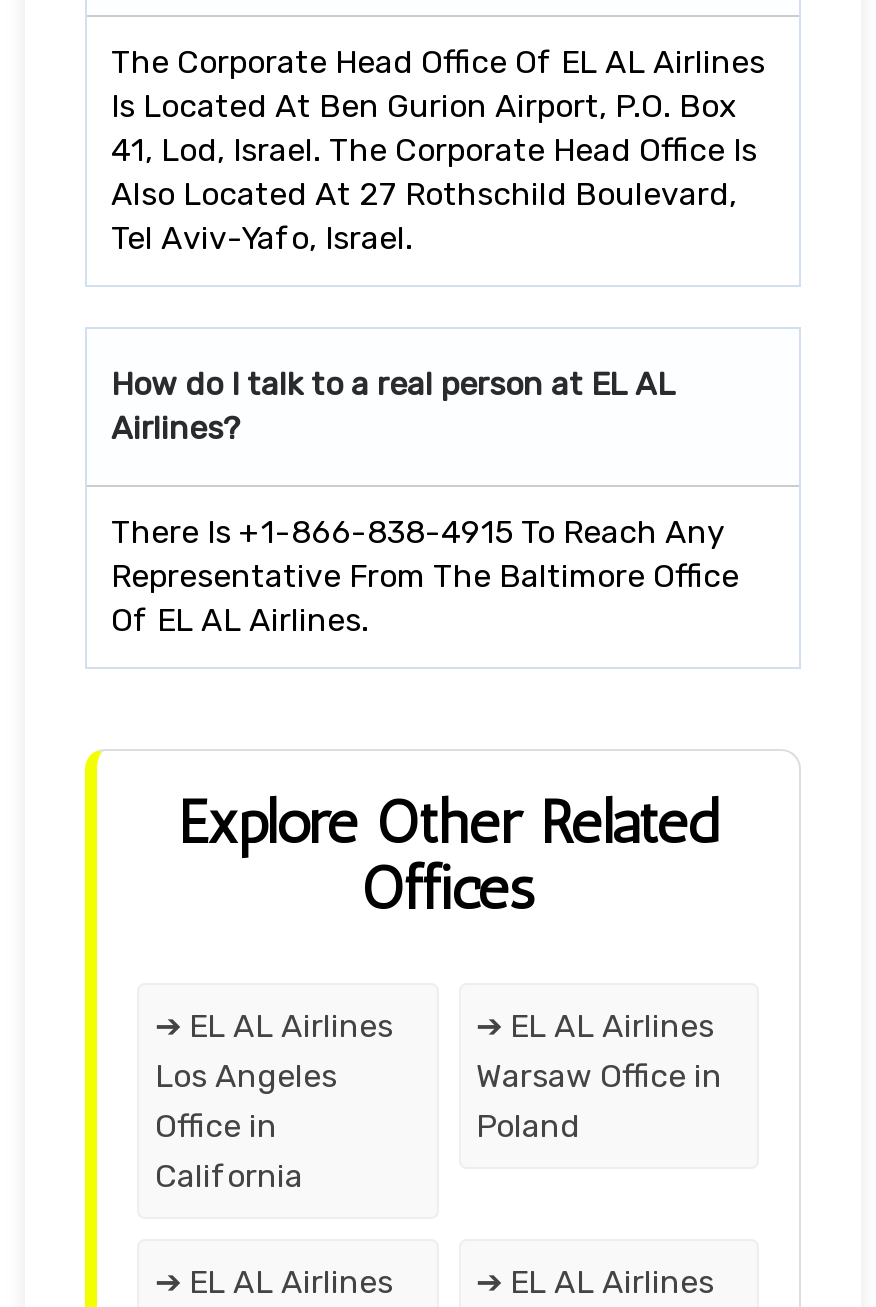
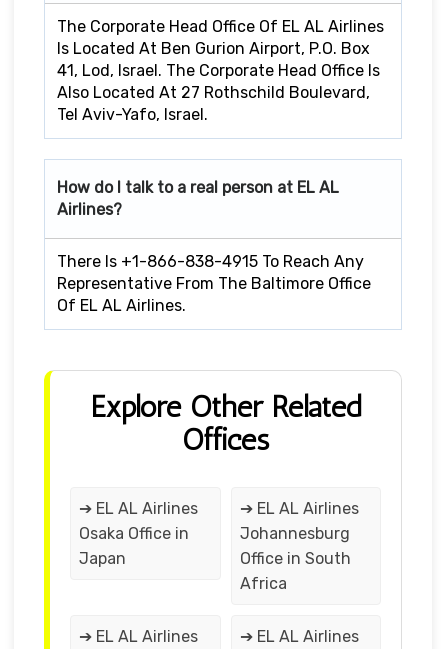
[155,1056,337,1194] Los Angeles | Office in | California -> [79,524,189,568] Osaka Office in | Japan
[476,1056,722,1144] Warsaw Office in | Poland -> [239,524,350,593] Johannesburg | Office in South | Africa

